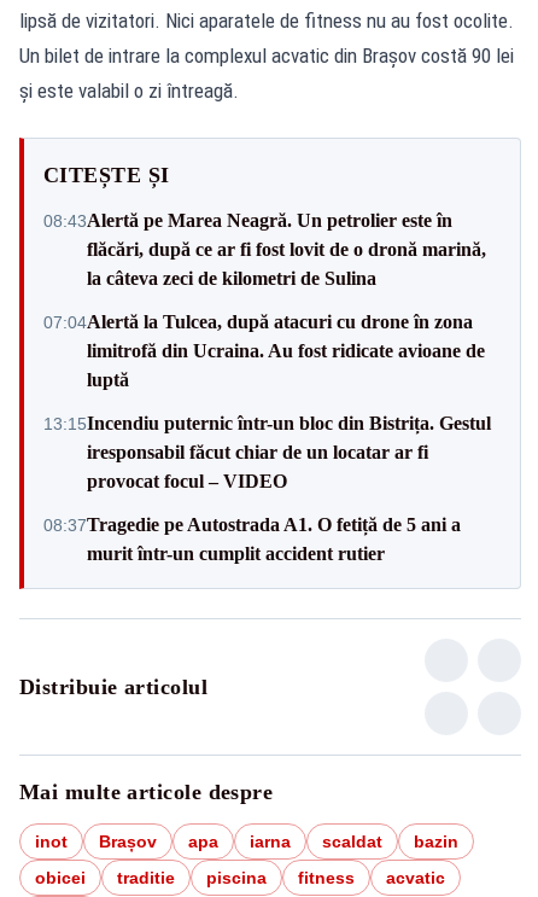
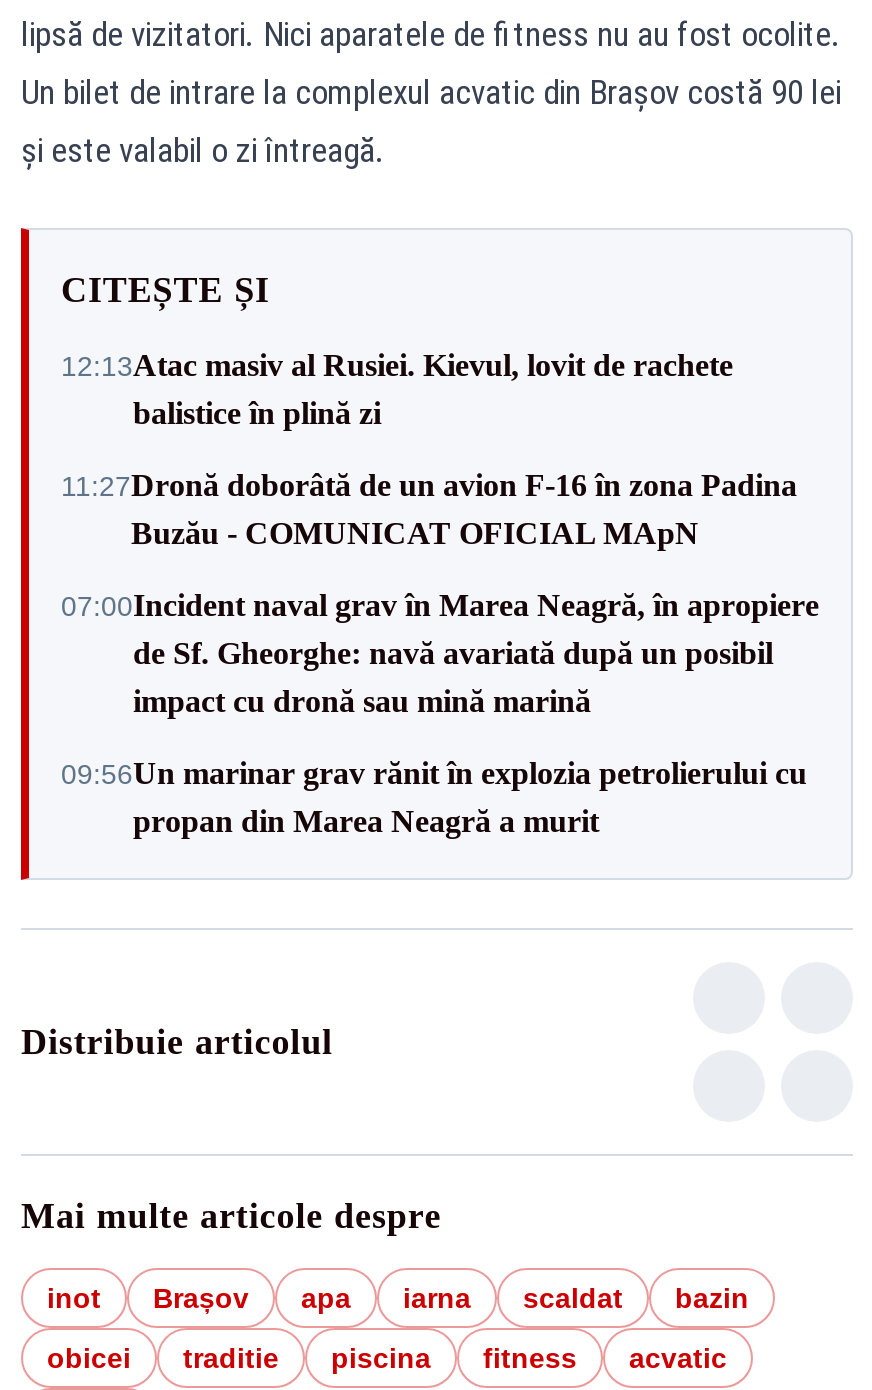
[43,210,486,289] 08:43Alertă pe Marea Neagră. Un petrolier este în | flăcări, după ce ar fi fost lovit de o dronă marină, | la câteva zeci de kilometri de Sulina -> [61,348,733,430] 12:13Atac masiv al Rusiei. Kievul, lovit de rachete | balistice în plină zi
[43,311,485,390] 07:04Alertă la Tulcea, după atacuri cu drone în zona | limitrofă din Ucraina. Au fost ridicate avioane de | luptă -> [61,468,797,550] 11:27Dronă doborâtă de un avion F‑16 în zona Padina | Buzău - COMUNICAT OFICIAL MApN
[43,413,491,491] 13:15Incendiu puternic într-un bloc din Bistrița. Gestul | iresponsabil făcut chiar de un locatar ar fi | provocat focul – VIDEO -> [61,588,819,718] 07:00Incident naval grav în Marea Neagră, în apropiere | de Sf. Gheorghe: navă avariată după un posibil | impact cu dronă sau mină marină
[43,514,461,564] 08:37Tragedie pe Autostrada A1. O fetiță de 5 ani a | murit într-un cumplit accident rutier -> [61,756,807,838] 09:56Un marinar grav rănit în explozia petrolierului cu | propan din Marea Neagră a murit

